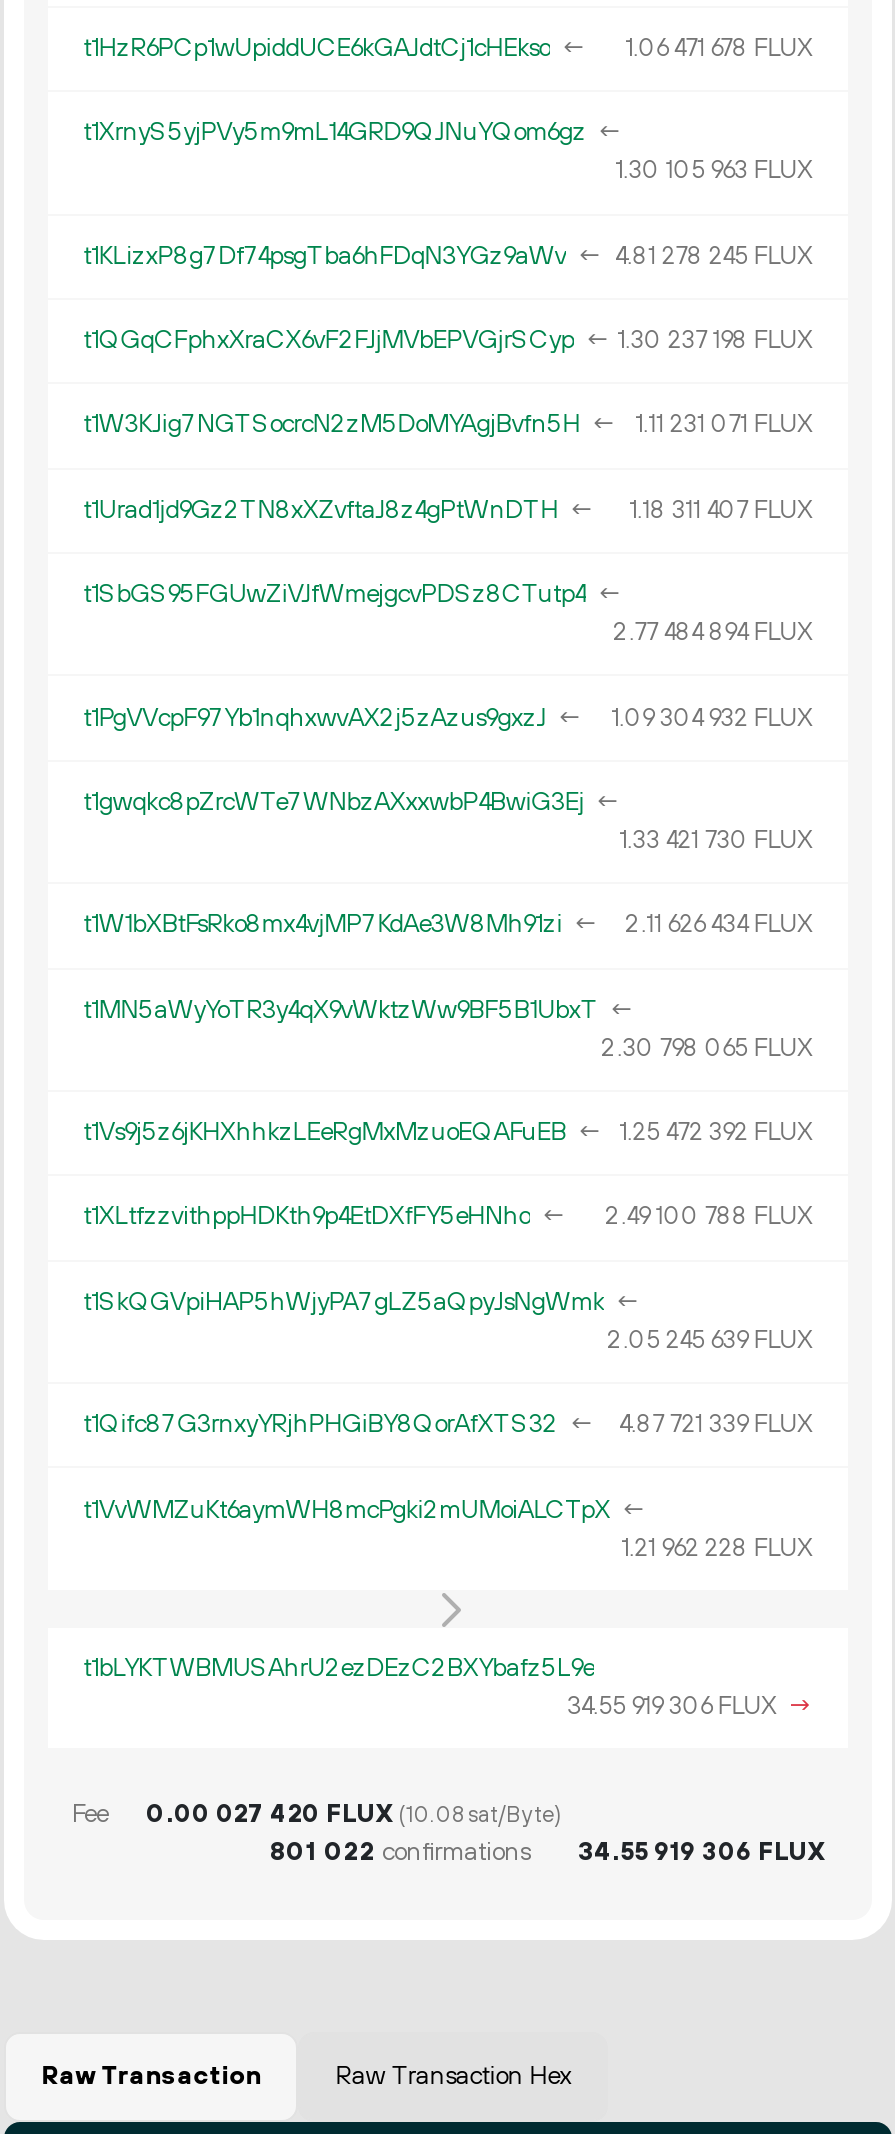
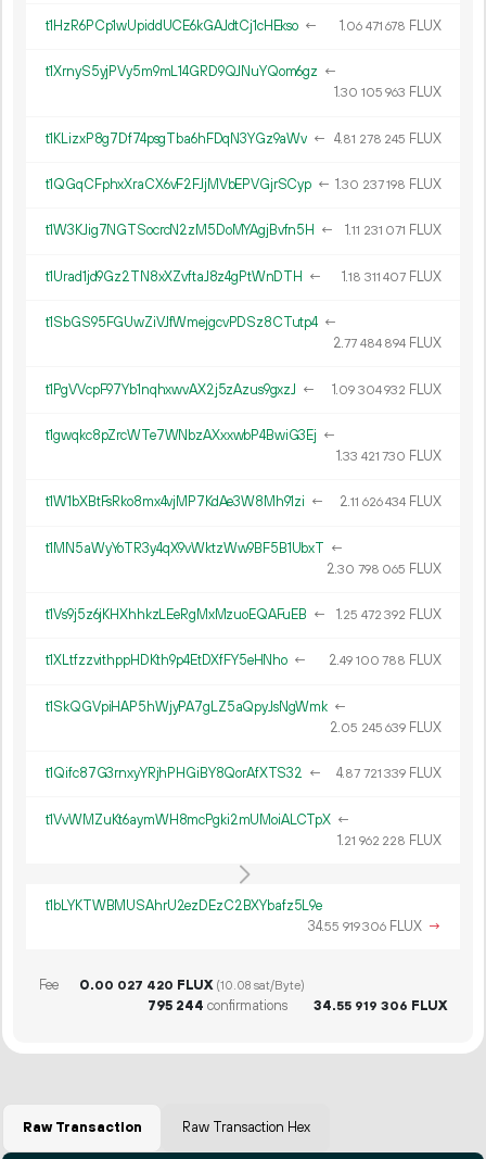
[270,1836,530,1868] 801 022 confirmations -> [148,997,287,1015] 795 244 confirmations

